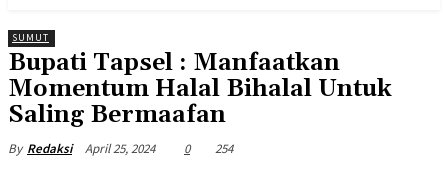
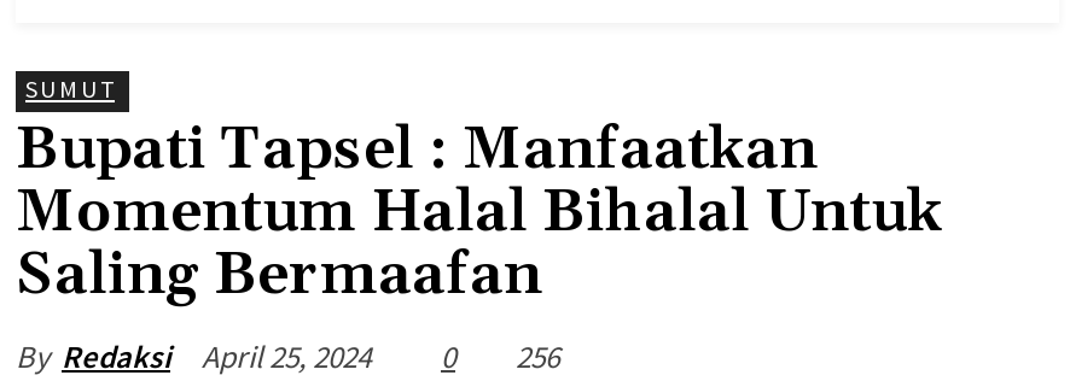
[8,140,233,157] By Redaksi April 25, 2024 0 254 -> [16,336,559,377] By Redaksi April 25, 2024 0 256

